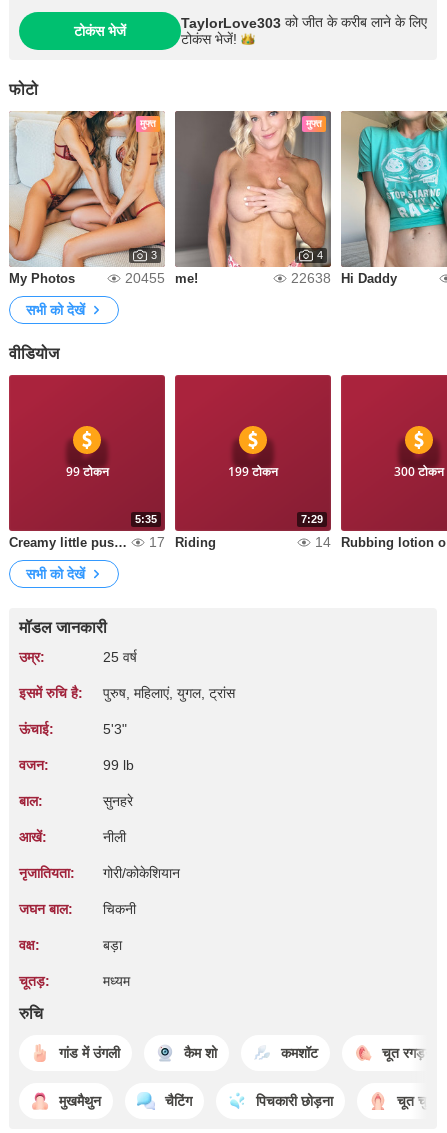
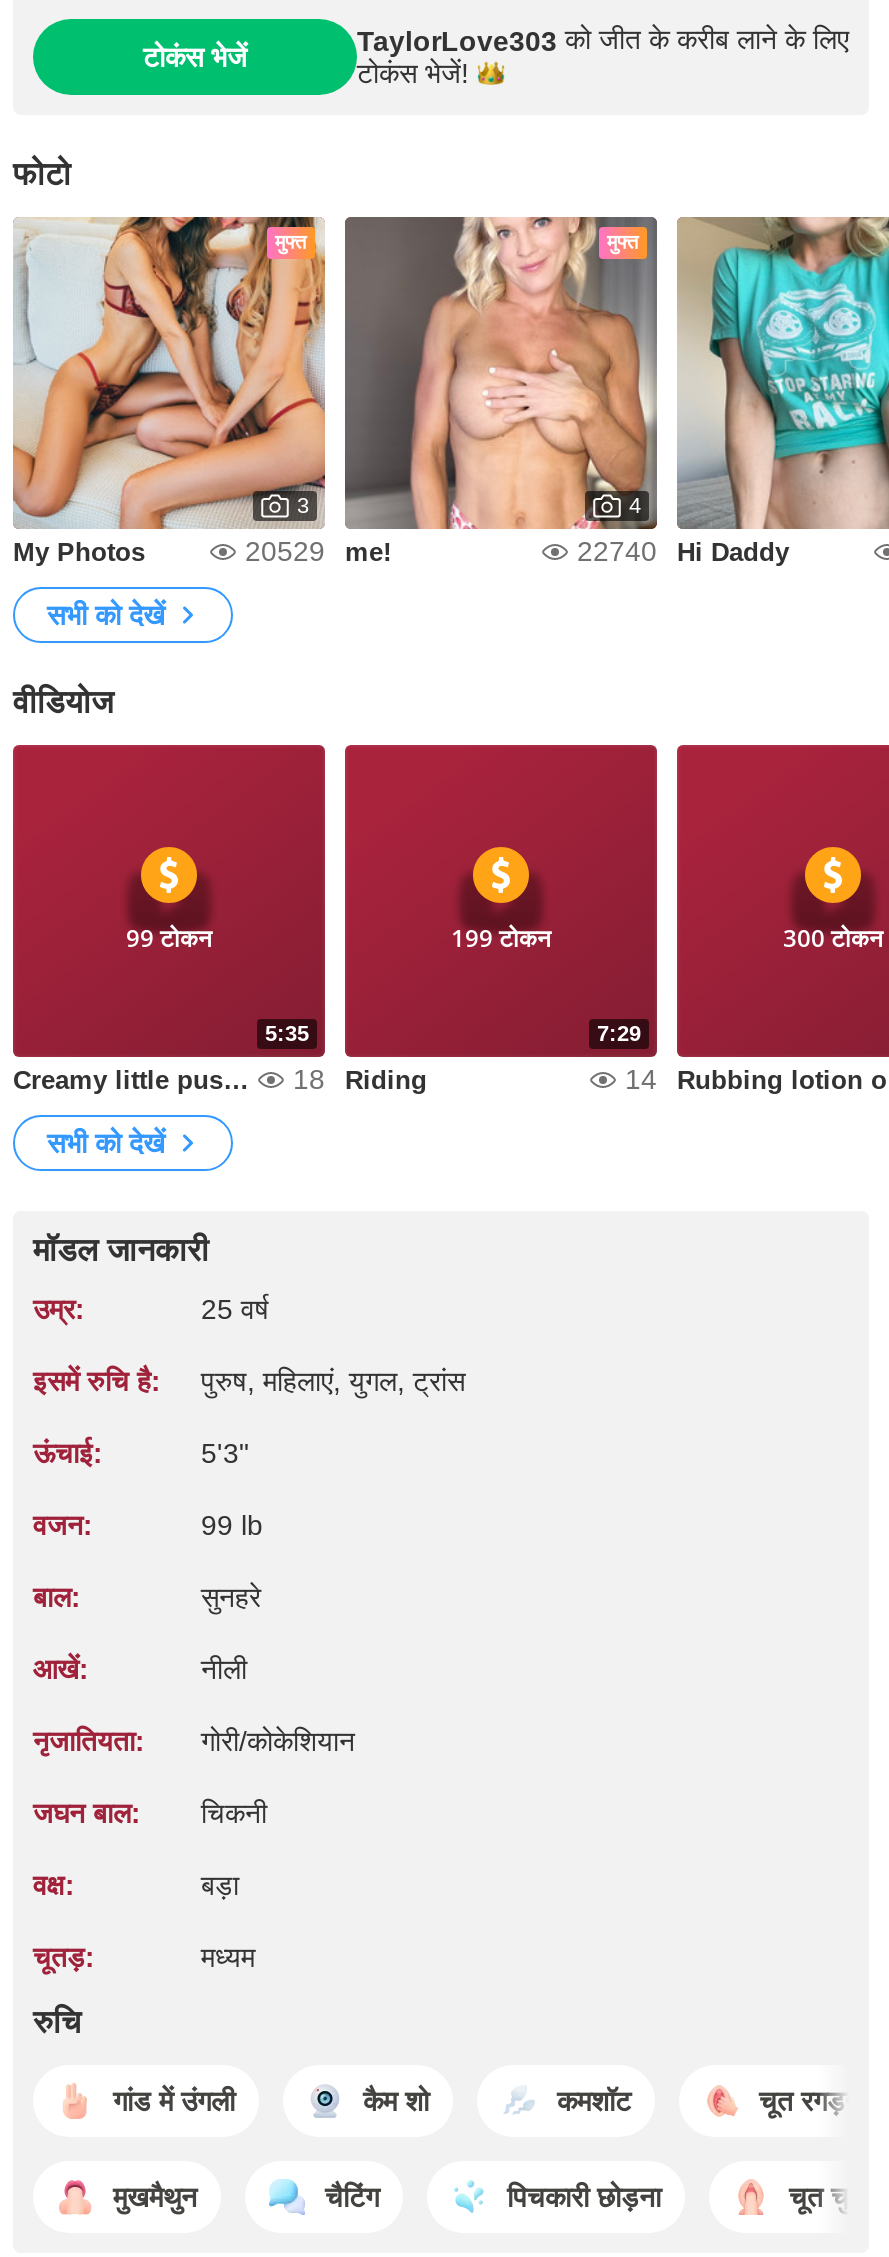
[125,270,198,286] 20455 me! -> [245,535,391,567] 20529 me!
[291,270,397,286] 22638 Hi Daddy -> [577,535,789,567] 22740 Hi Daddy
[149,534,165,550] 17 -> [293,1063,325,1095] 18

